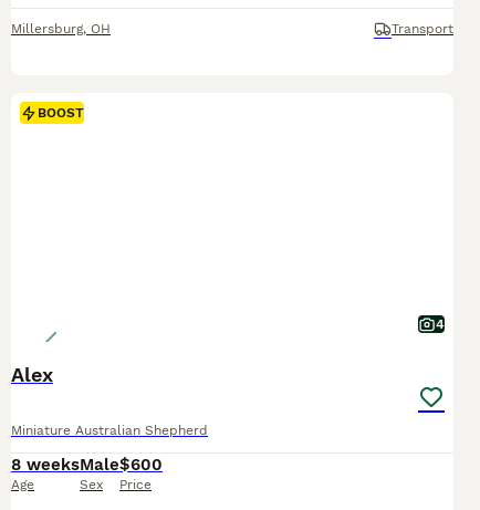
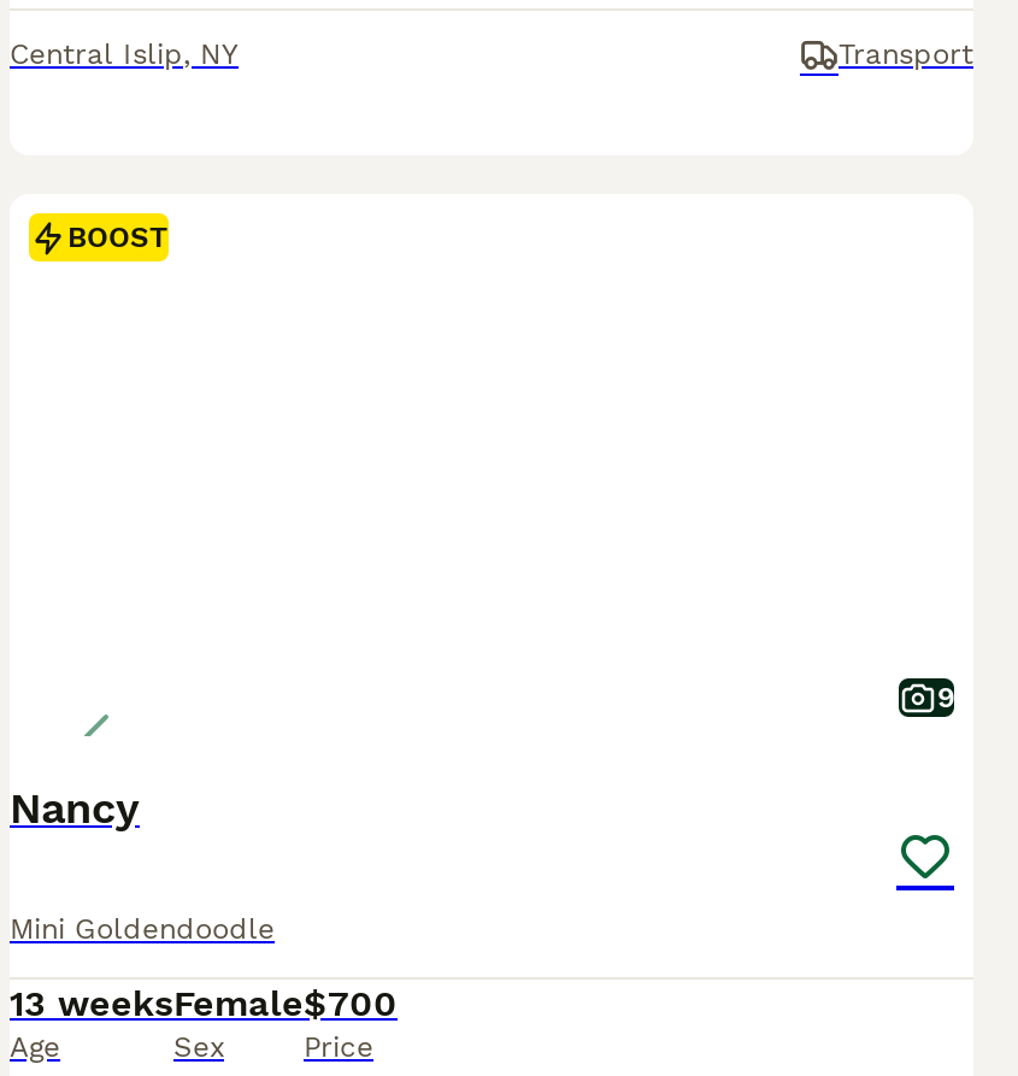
[11,21,111,37] Millersburg, OH -> [10,37,239,71] Central Islip, NY
[436,316,445,332] 4 -> [937,681,954,715] 9
[11,363,53,386] Alex -> [10,782,140,833] Nancy
[11,423,208,438] Miniature Australian Shepherd -> [10,912,275,946] Mini Goldendoodle
[11,455,80,475] 8 weeks -> [10,982,173,1025] 13 weeks
[80,455,119,475] Male -> [173,982,304,1025] Female
[119,455,163,475] $600 -> [304,982,398,1025] $700

